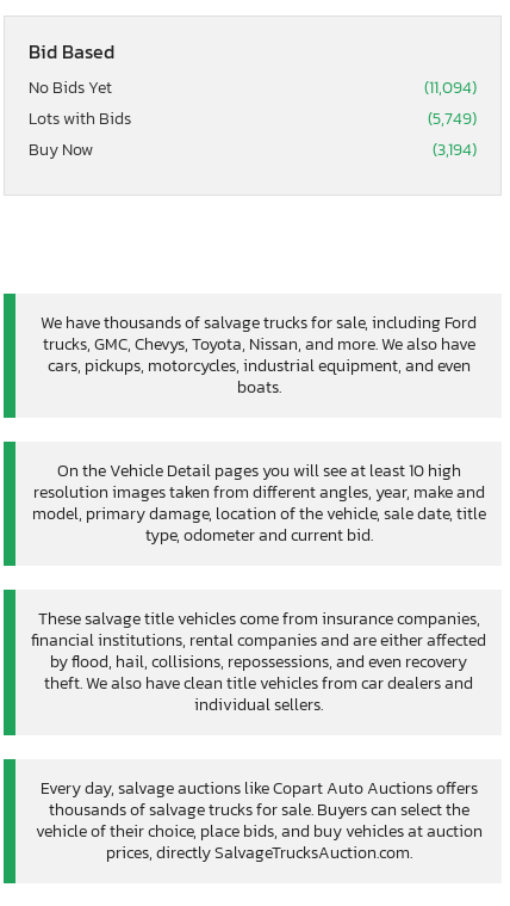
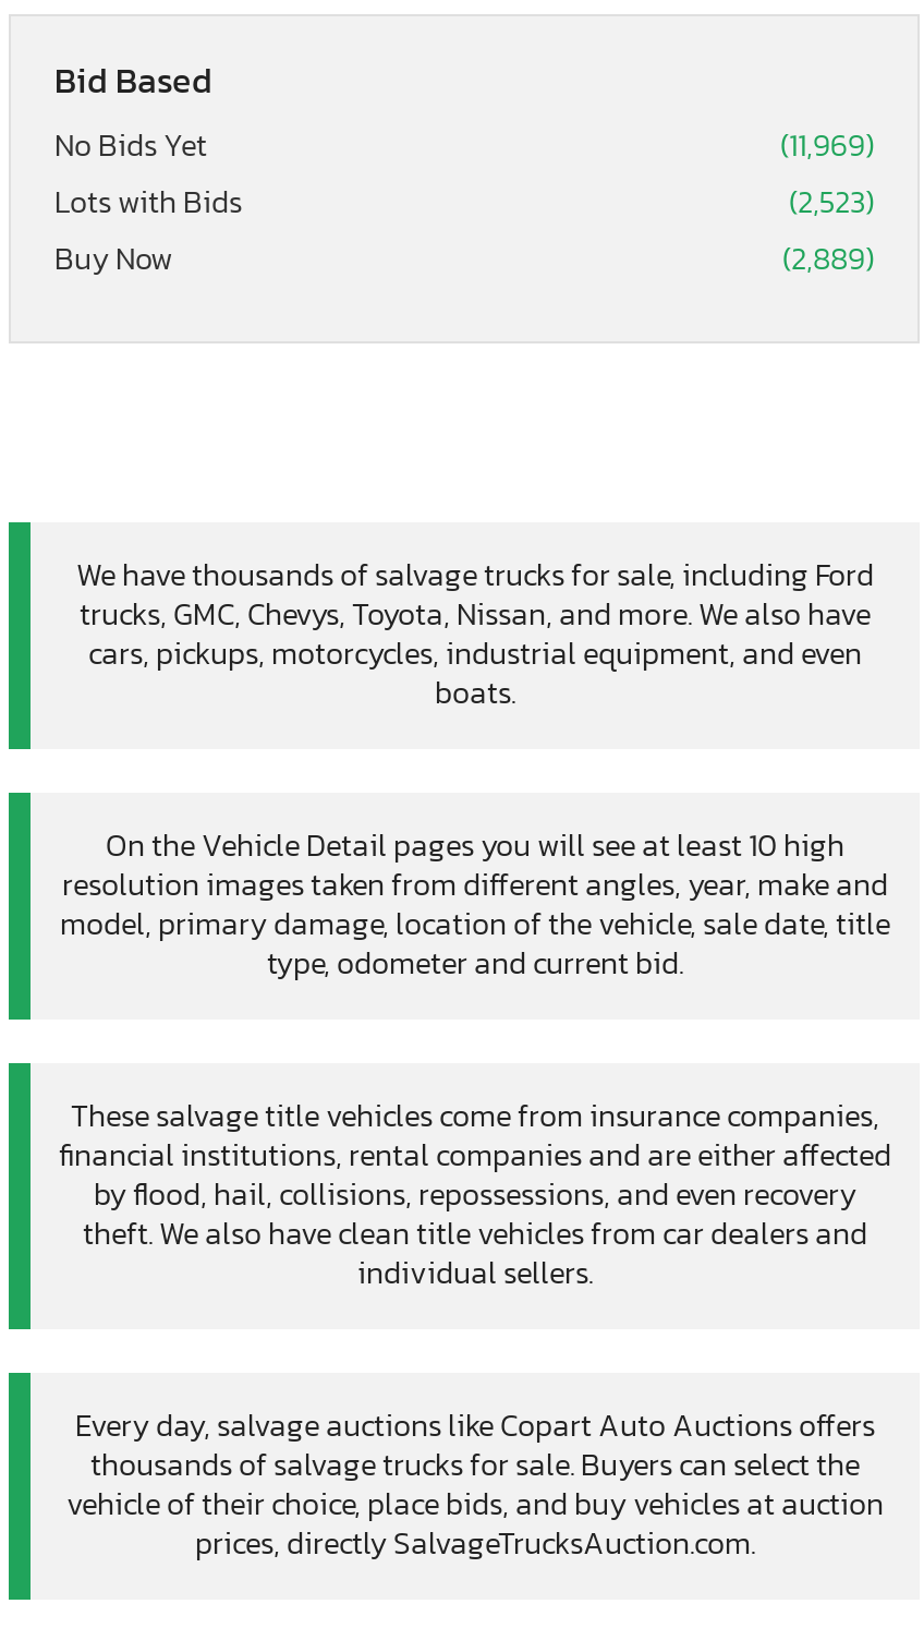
[424,75,477,100] (11,094) -> [780,122,874,168] (11,969)
[428,106,477,131] (5,749) -> [789,179,874,225] (2,523)
[433,137,477,162] (3,194) -> [782,236,874,281] (2,889)

